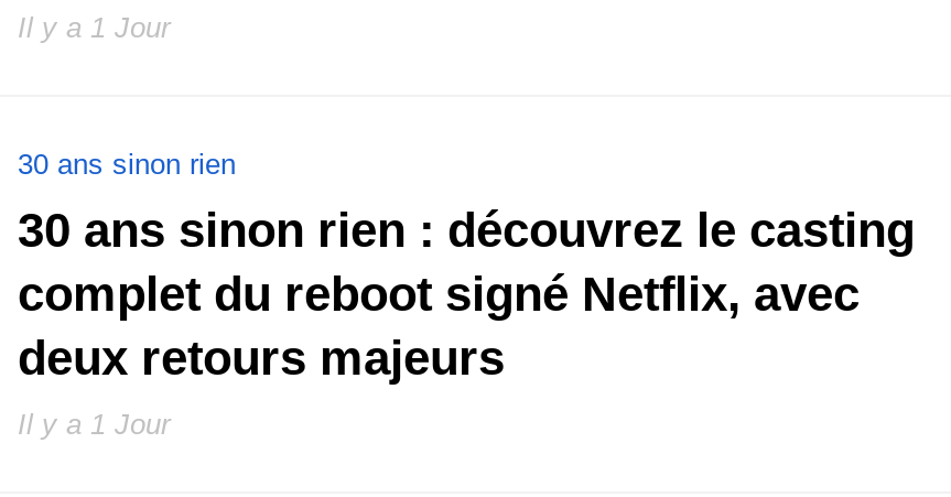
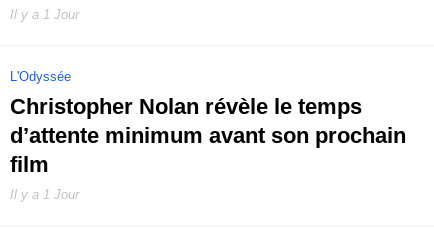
[18,148,915,386] 30 ans sinon rien | 30 ans sinon rien : découvrez le casting | complet du reboot signé Netflix, avec | deux retours majeurs -> [10,69,406,177] L'Odyssée | Christopher Nolan révèle le temps | d’attente minimum avant son prochain | film

